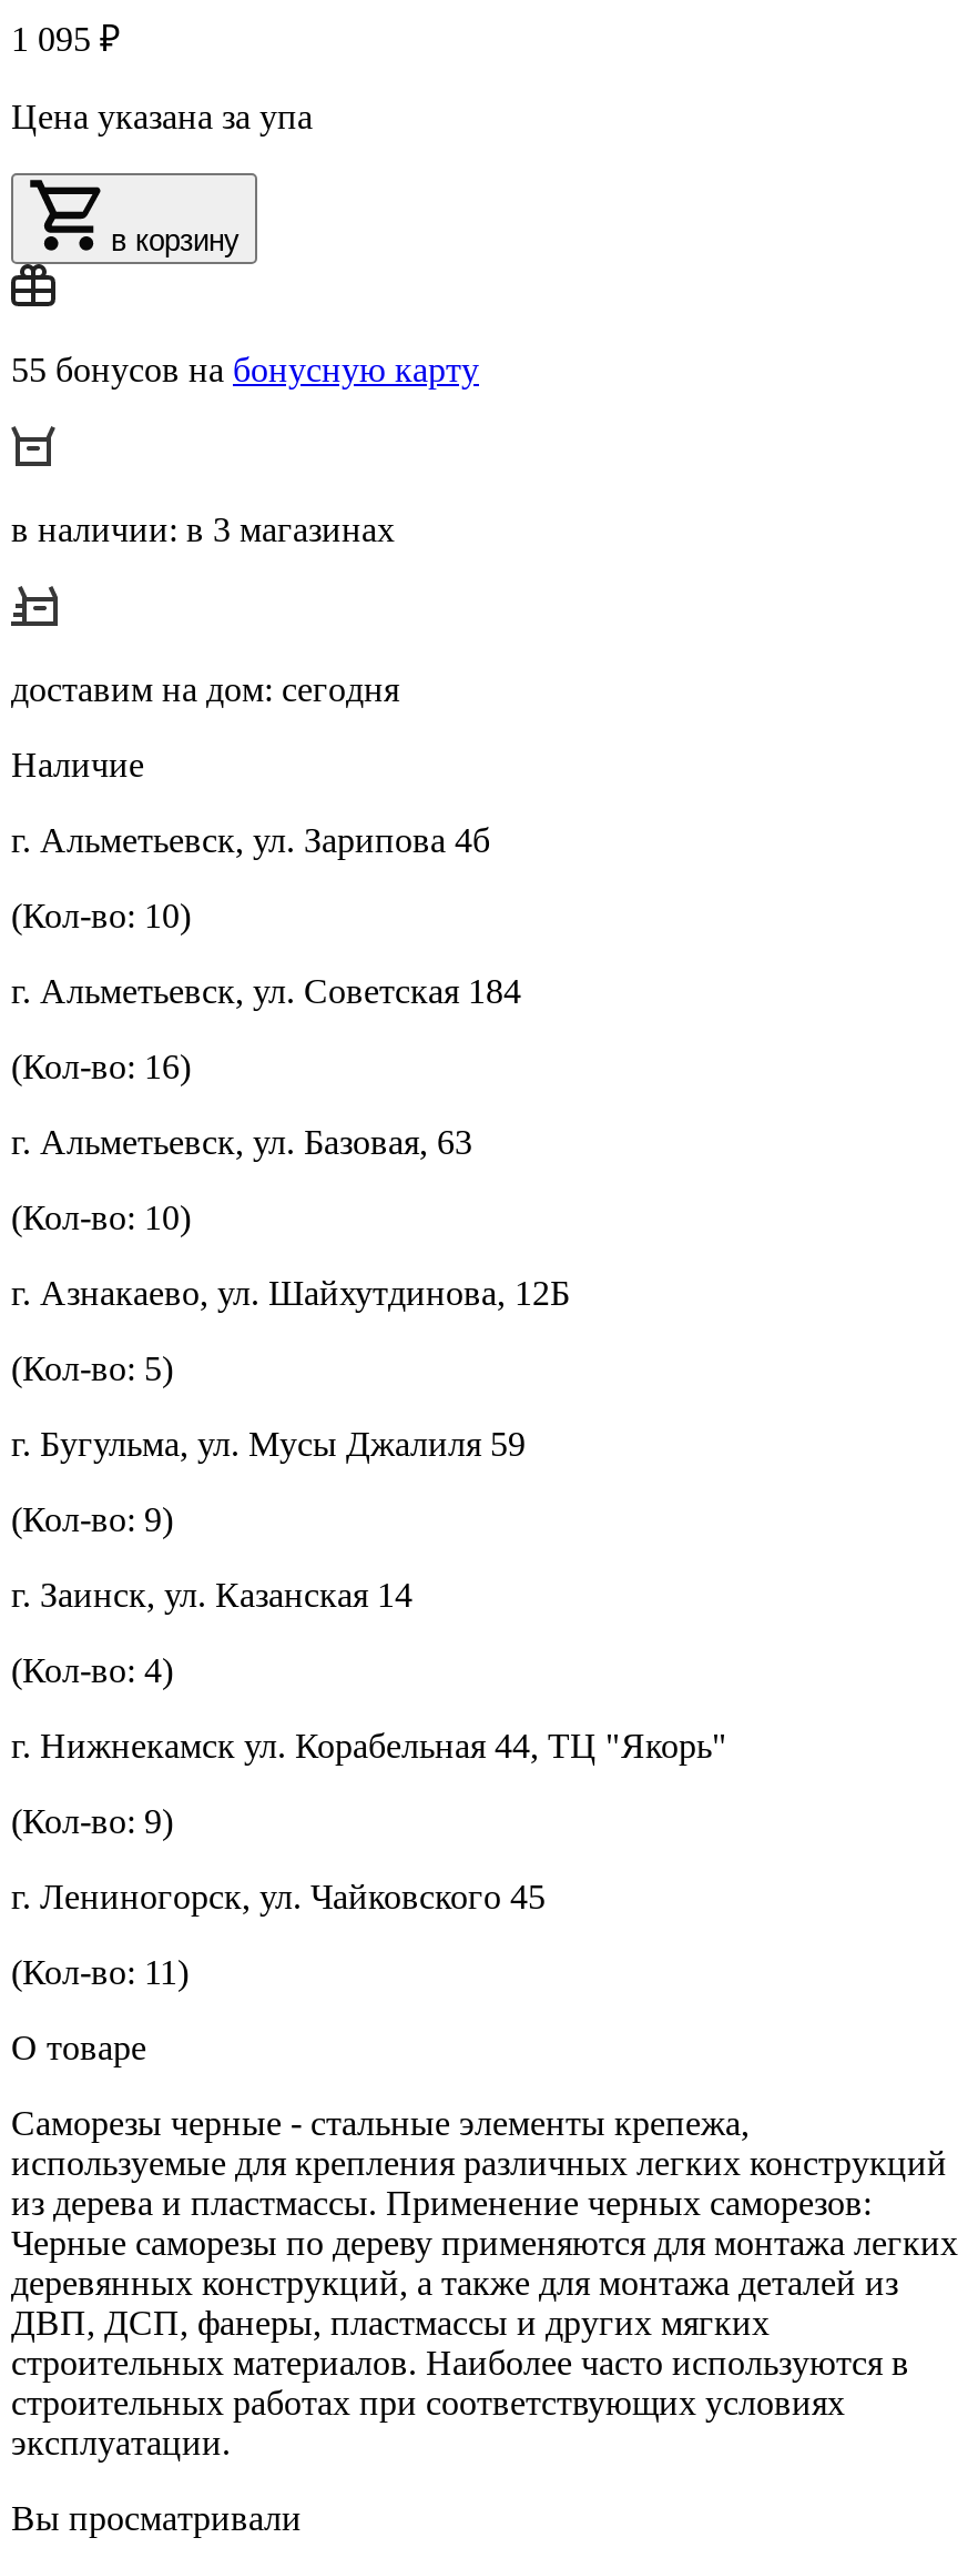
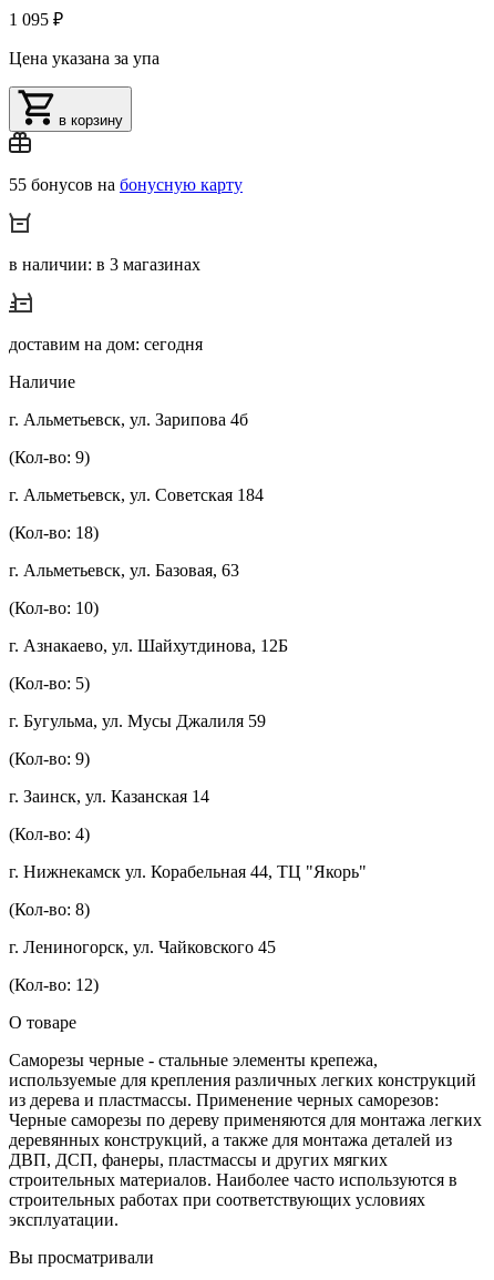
[11,898,191,935] (Кол-во: 10) -> [9,448,90,467] (Кол-во: 9)
[11,1049,191,1086] (Кол-во: 16) -> [9,524,99,542] (Кол-во: 18)
[11,1803,173,1841] (Кол-во: 9) -> [9,900,90,919] (Кол-во: 8)
[11,1954,189,1992] (Кол-во: 11) -> [9,976,99,995] (Кол-во: 12)

